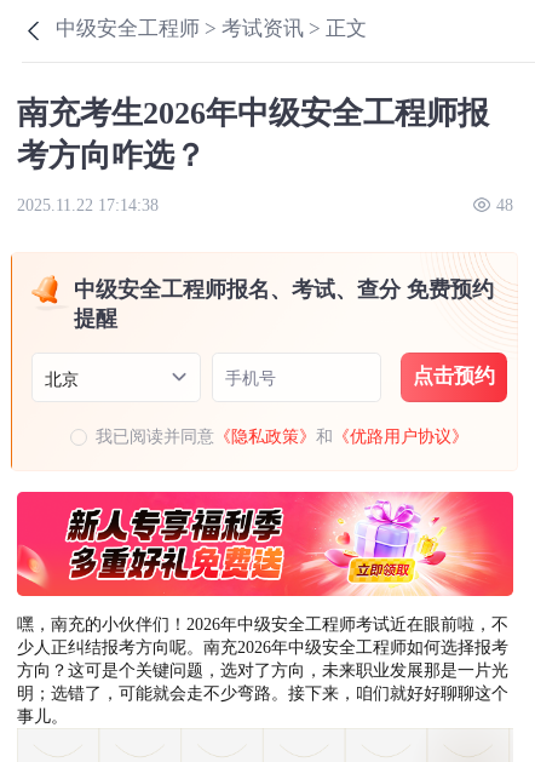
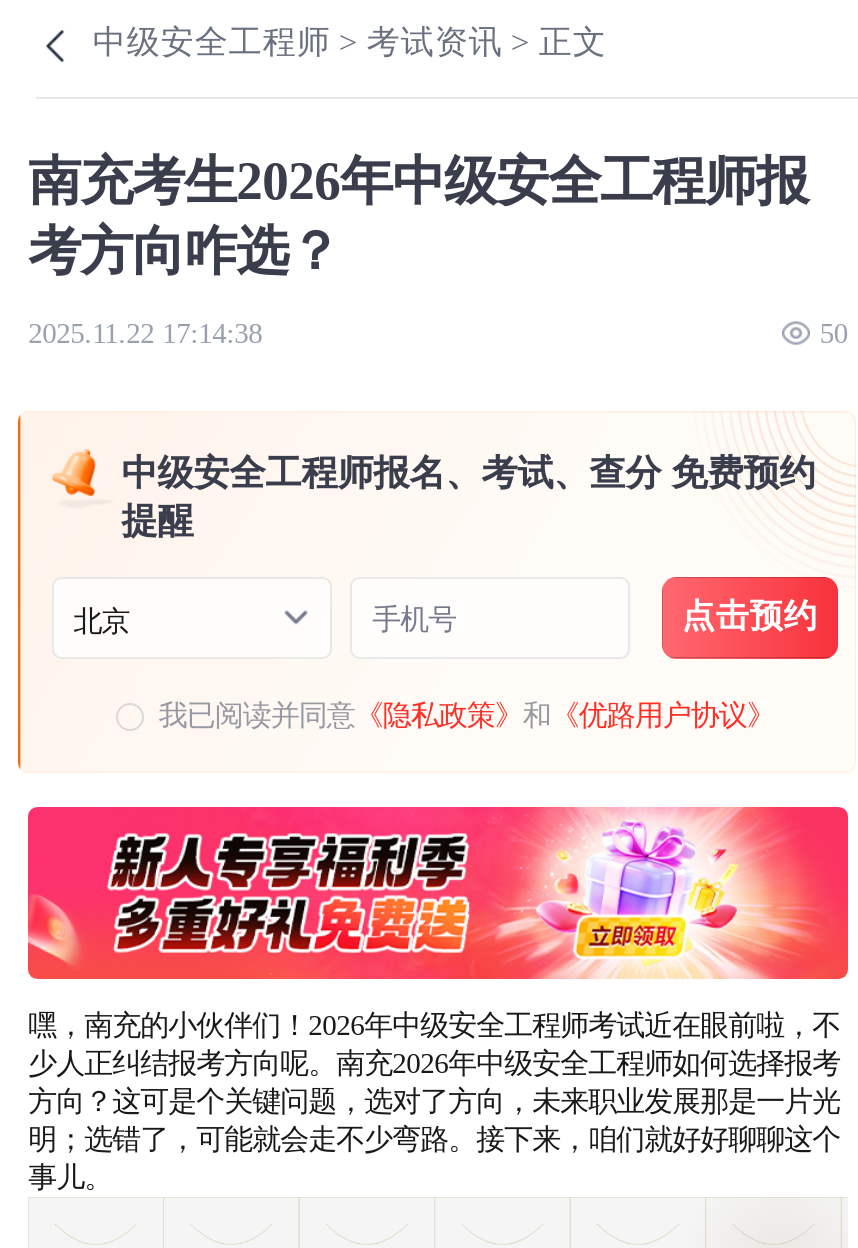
[496,195,513,214] 48 -> [820,317,848,349] 50

